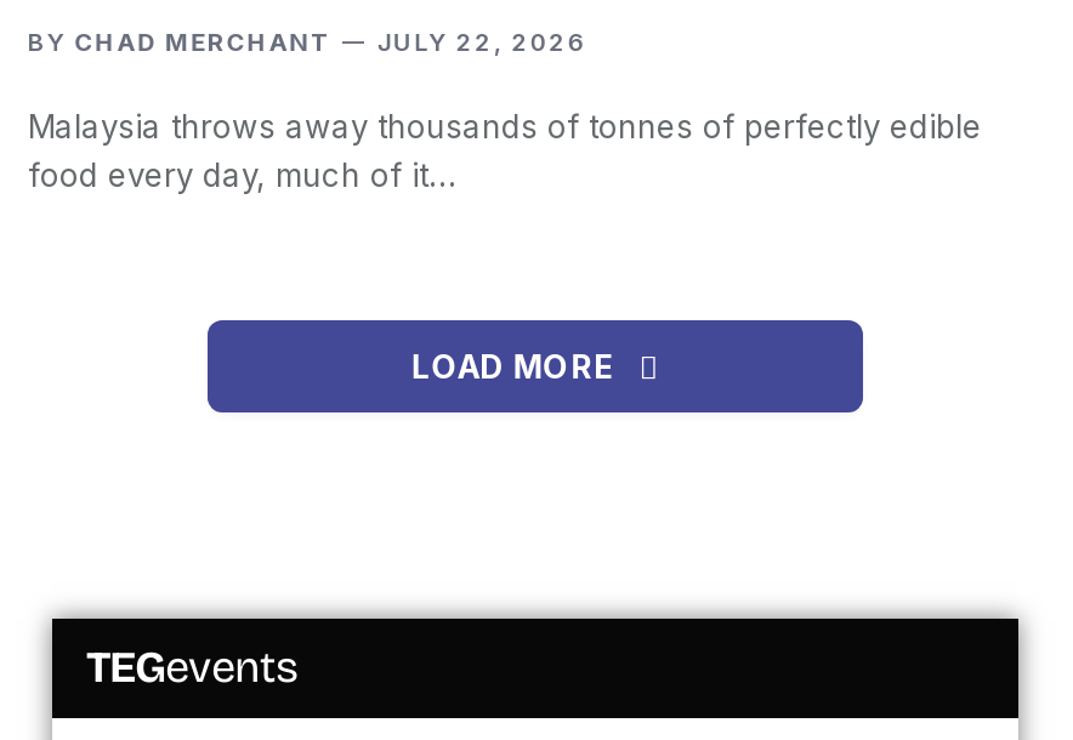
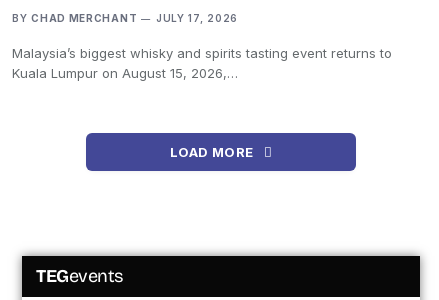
[28,27,586,56] BY CHAD MERCHANT JULY 22, 2026 -> [12,12,238,24] BY CHAD MERCHANT JULY 17, 2026
[28,107,982,195] Malaysia throws away thousands of tonnes of perfectly edible | food every day, much of it… -> [12,45,392,81] Malaysia’s biggest whisky and spirits tasting event returns to | Kuala Lumpur on August 15, 2026,…

